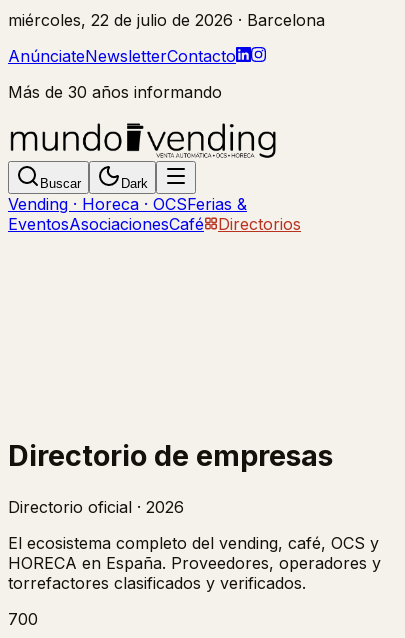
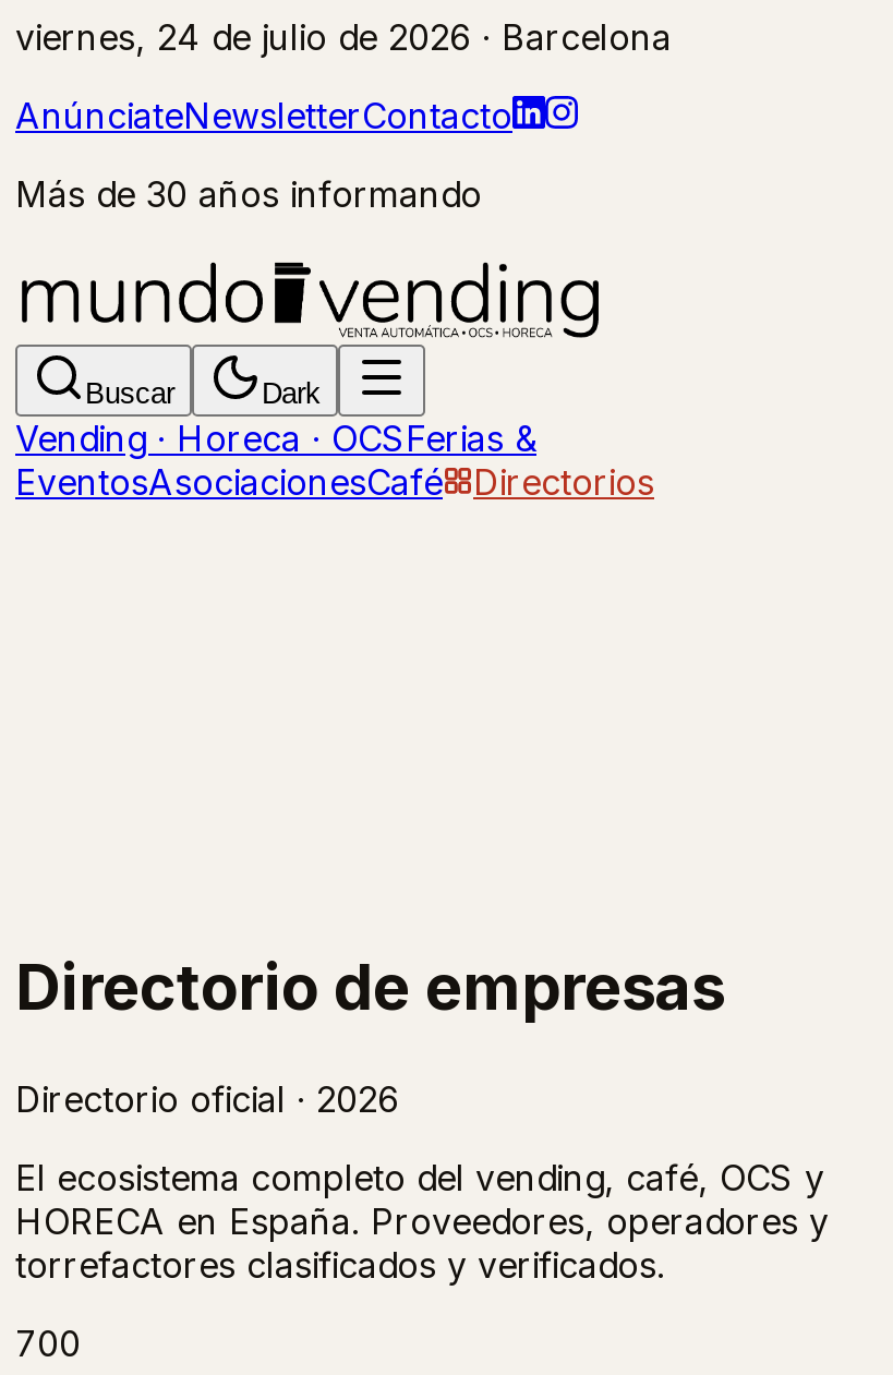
[8,10,325,30] miércoles, 22 de julio de 2026 · Barcelona -> [15,15,672,59] viernes, 24 de julio de 2026 · Barcelona

